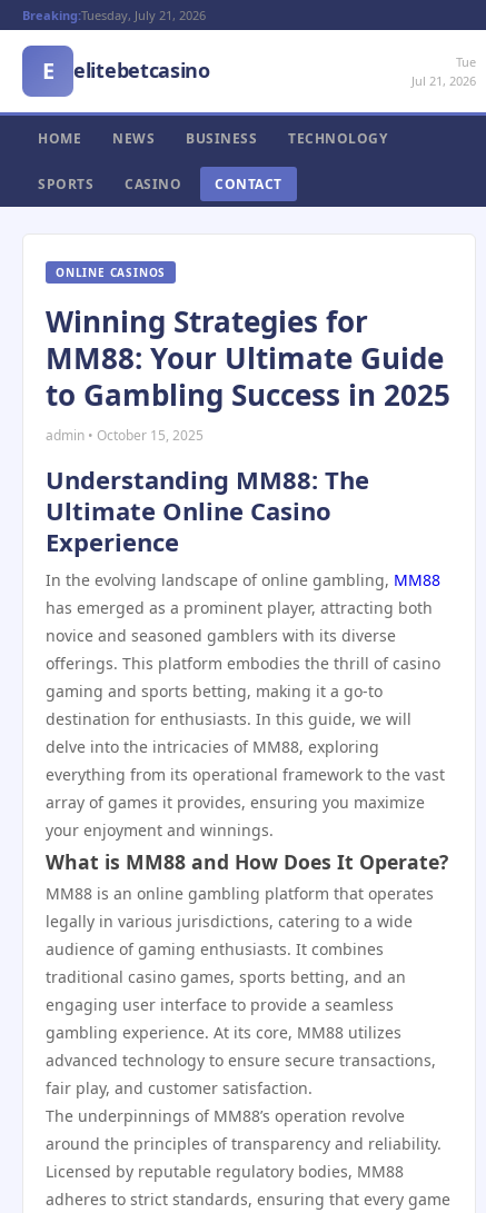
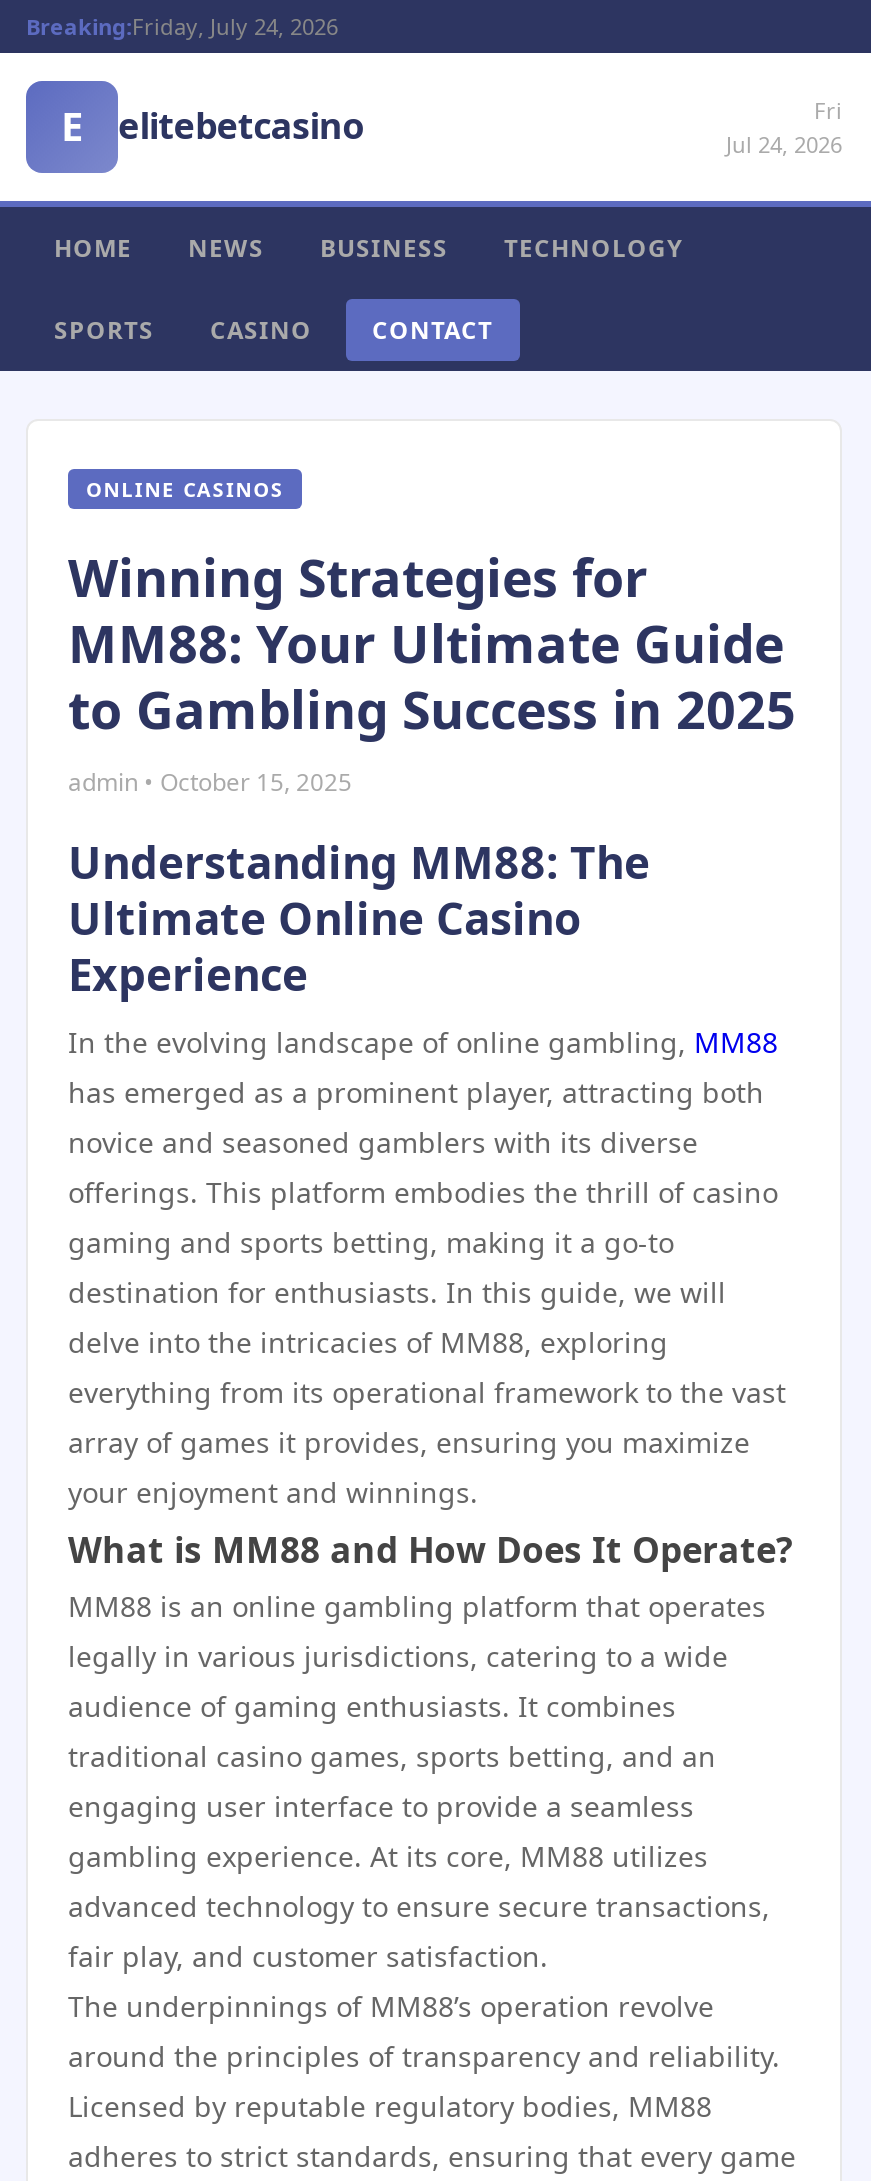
[22,7,206,23] Breaking:Tuesday, July 21, 2026 -> [26,11,338,41] Breaking:Friday, July 24, 2026
[411,53,476,89] Tue | Jul 21, 2026 -> [726,95,842,159] Fri | Jul 24, 2026

